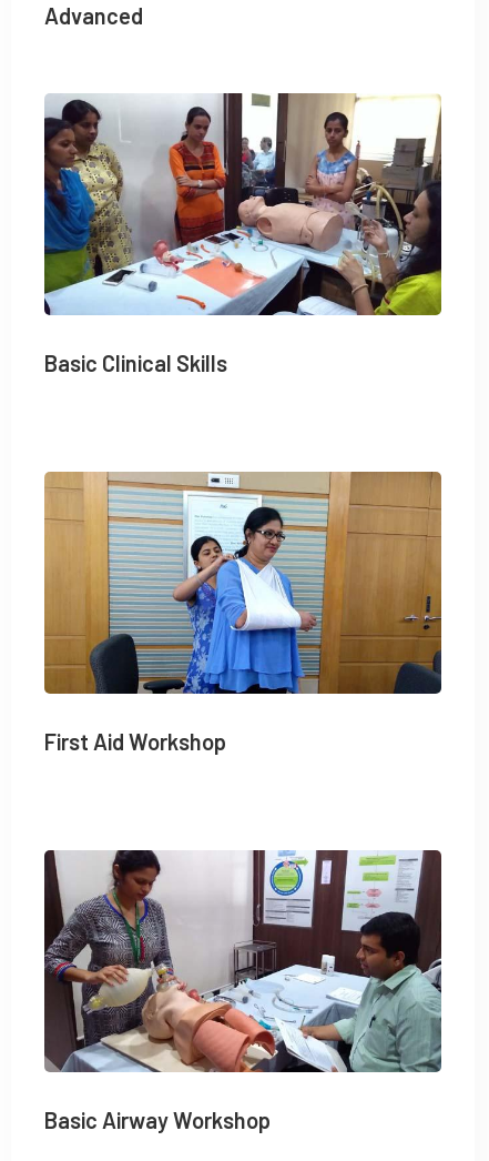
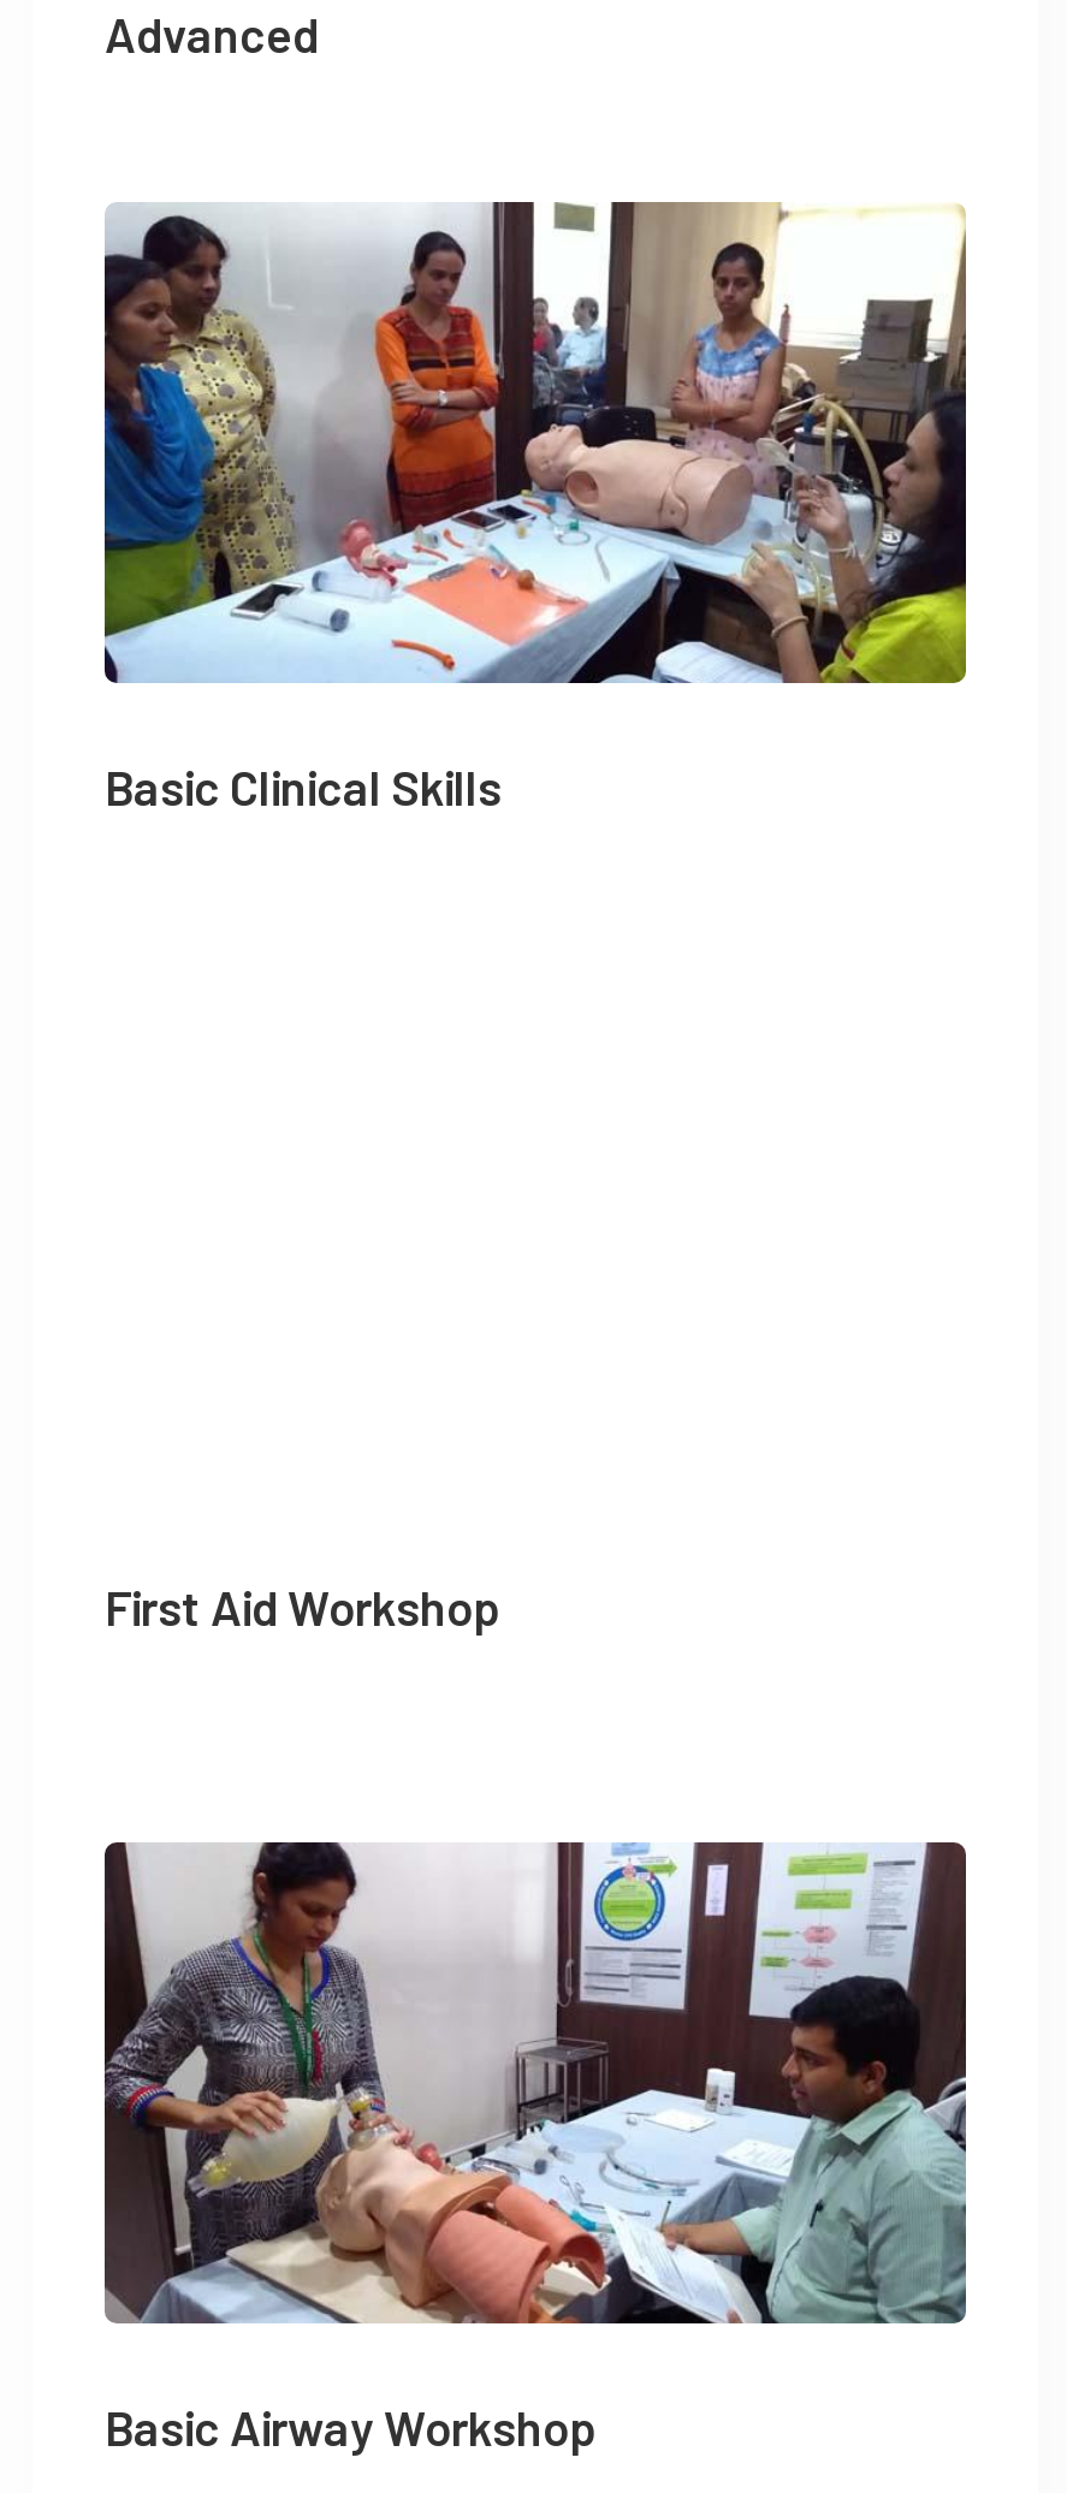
[43,471,442,695] [image] -> none

